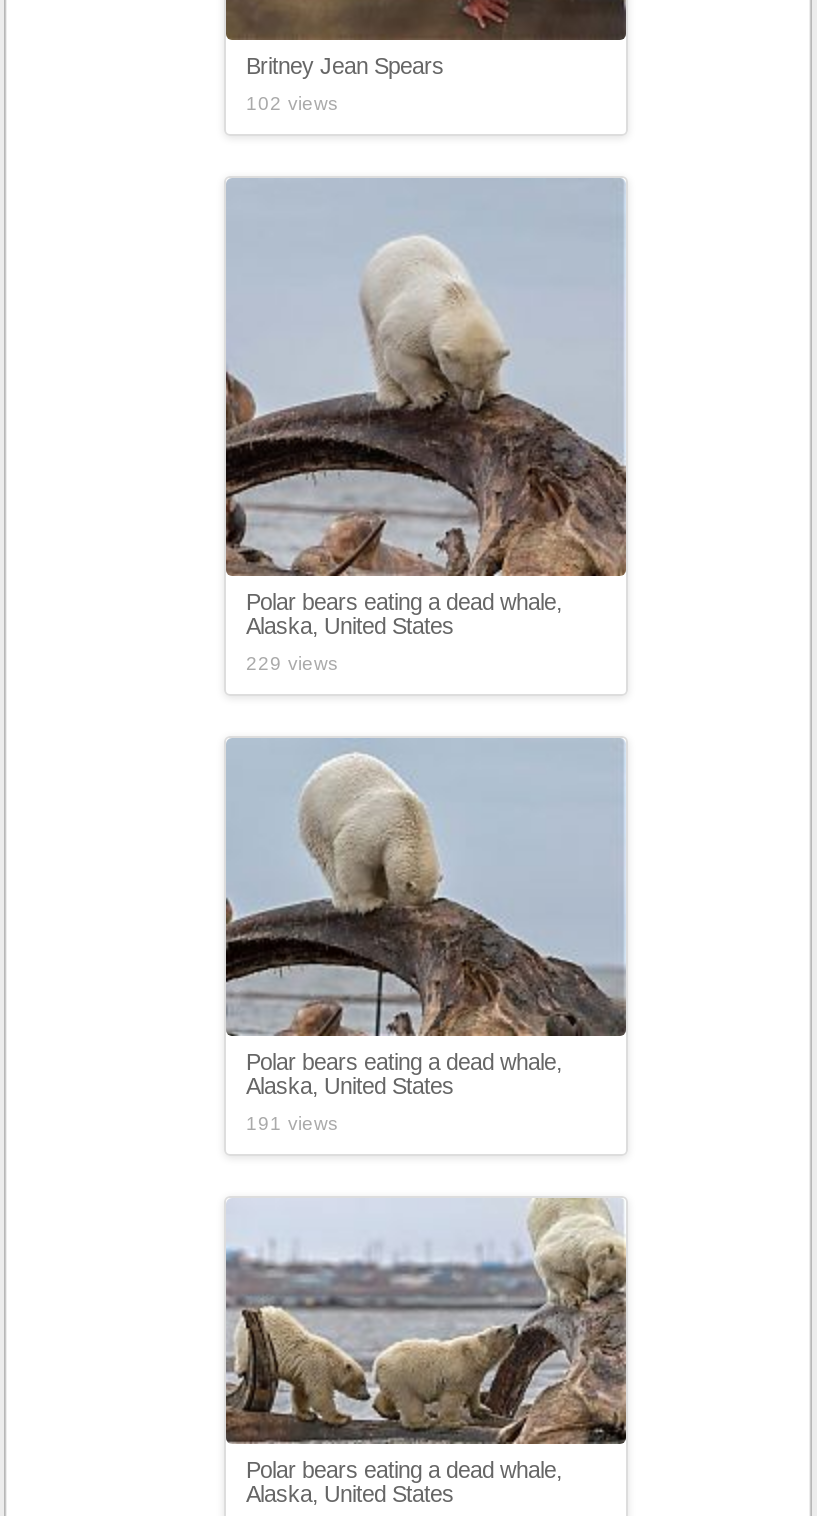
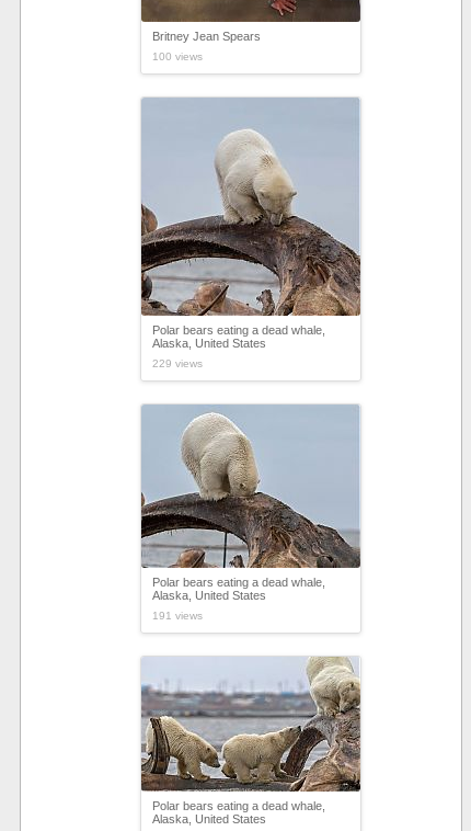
[246,92,338,114] 102 views -> [152,50,203,62] 100 views

